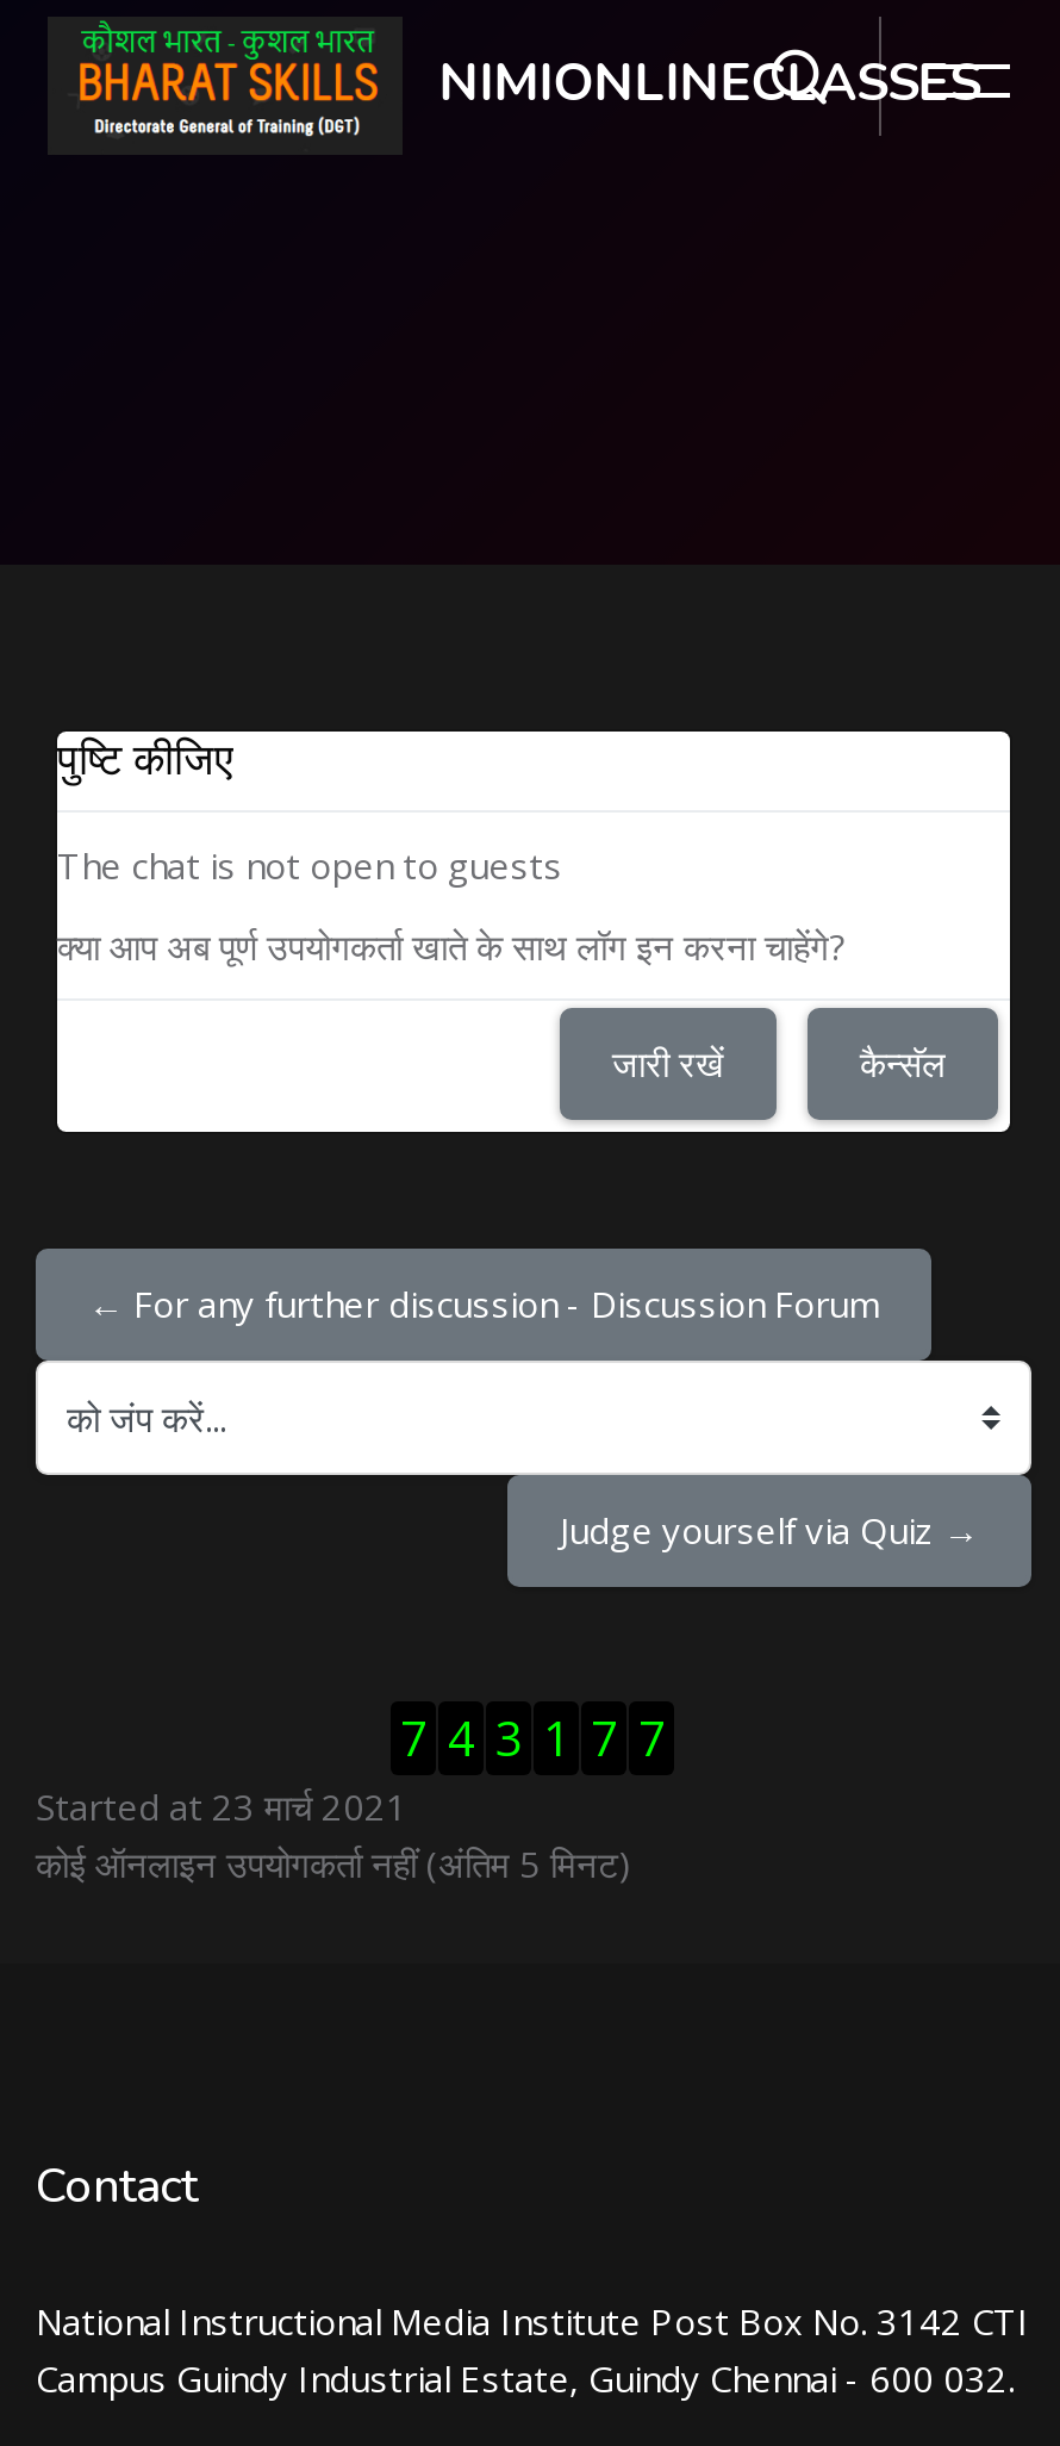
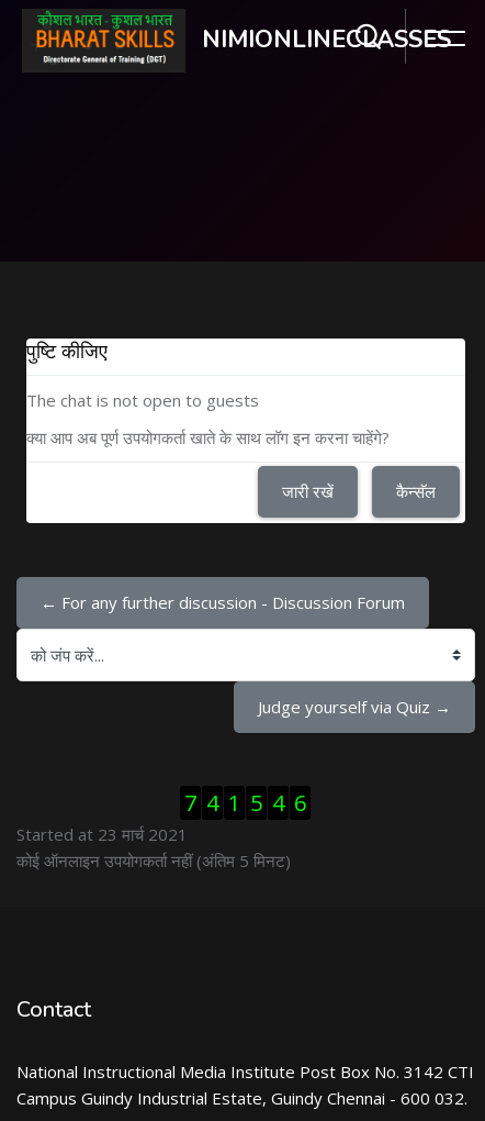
[400,1706,665,1770] 7 4 3 1 7 7 -> [184,788,306,818] 7 4 1 5 4 6

